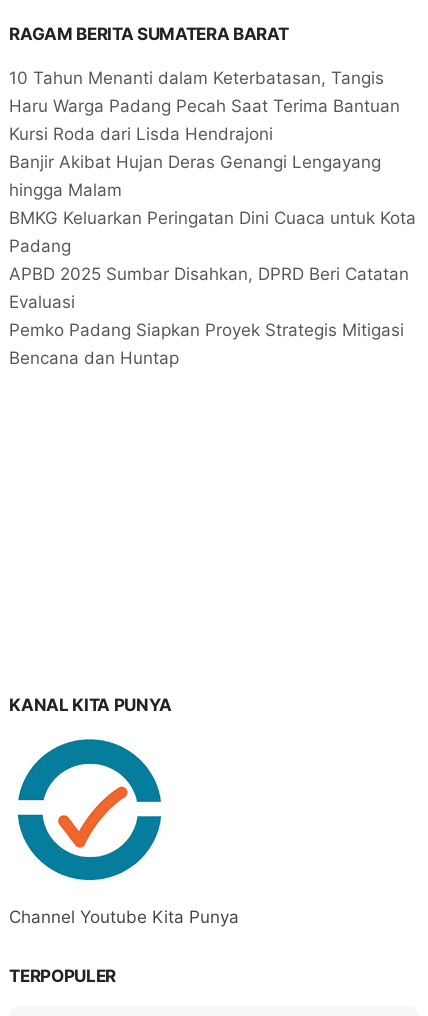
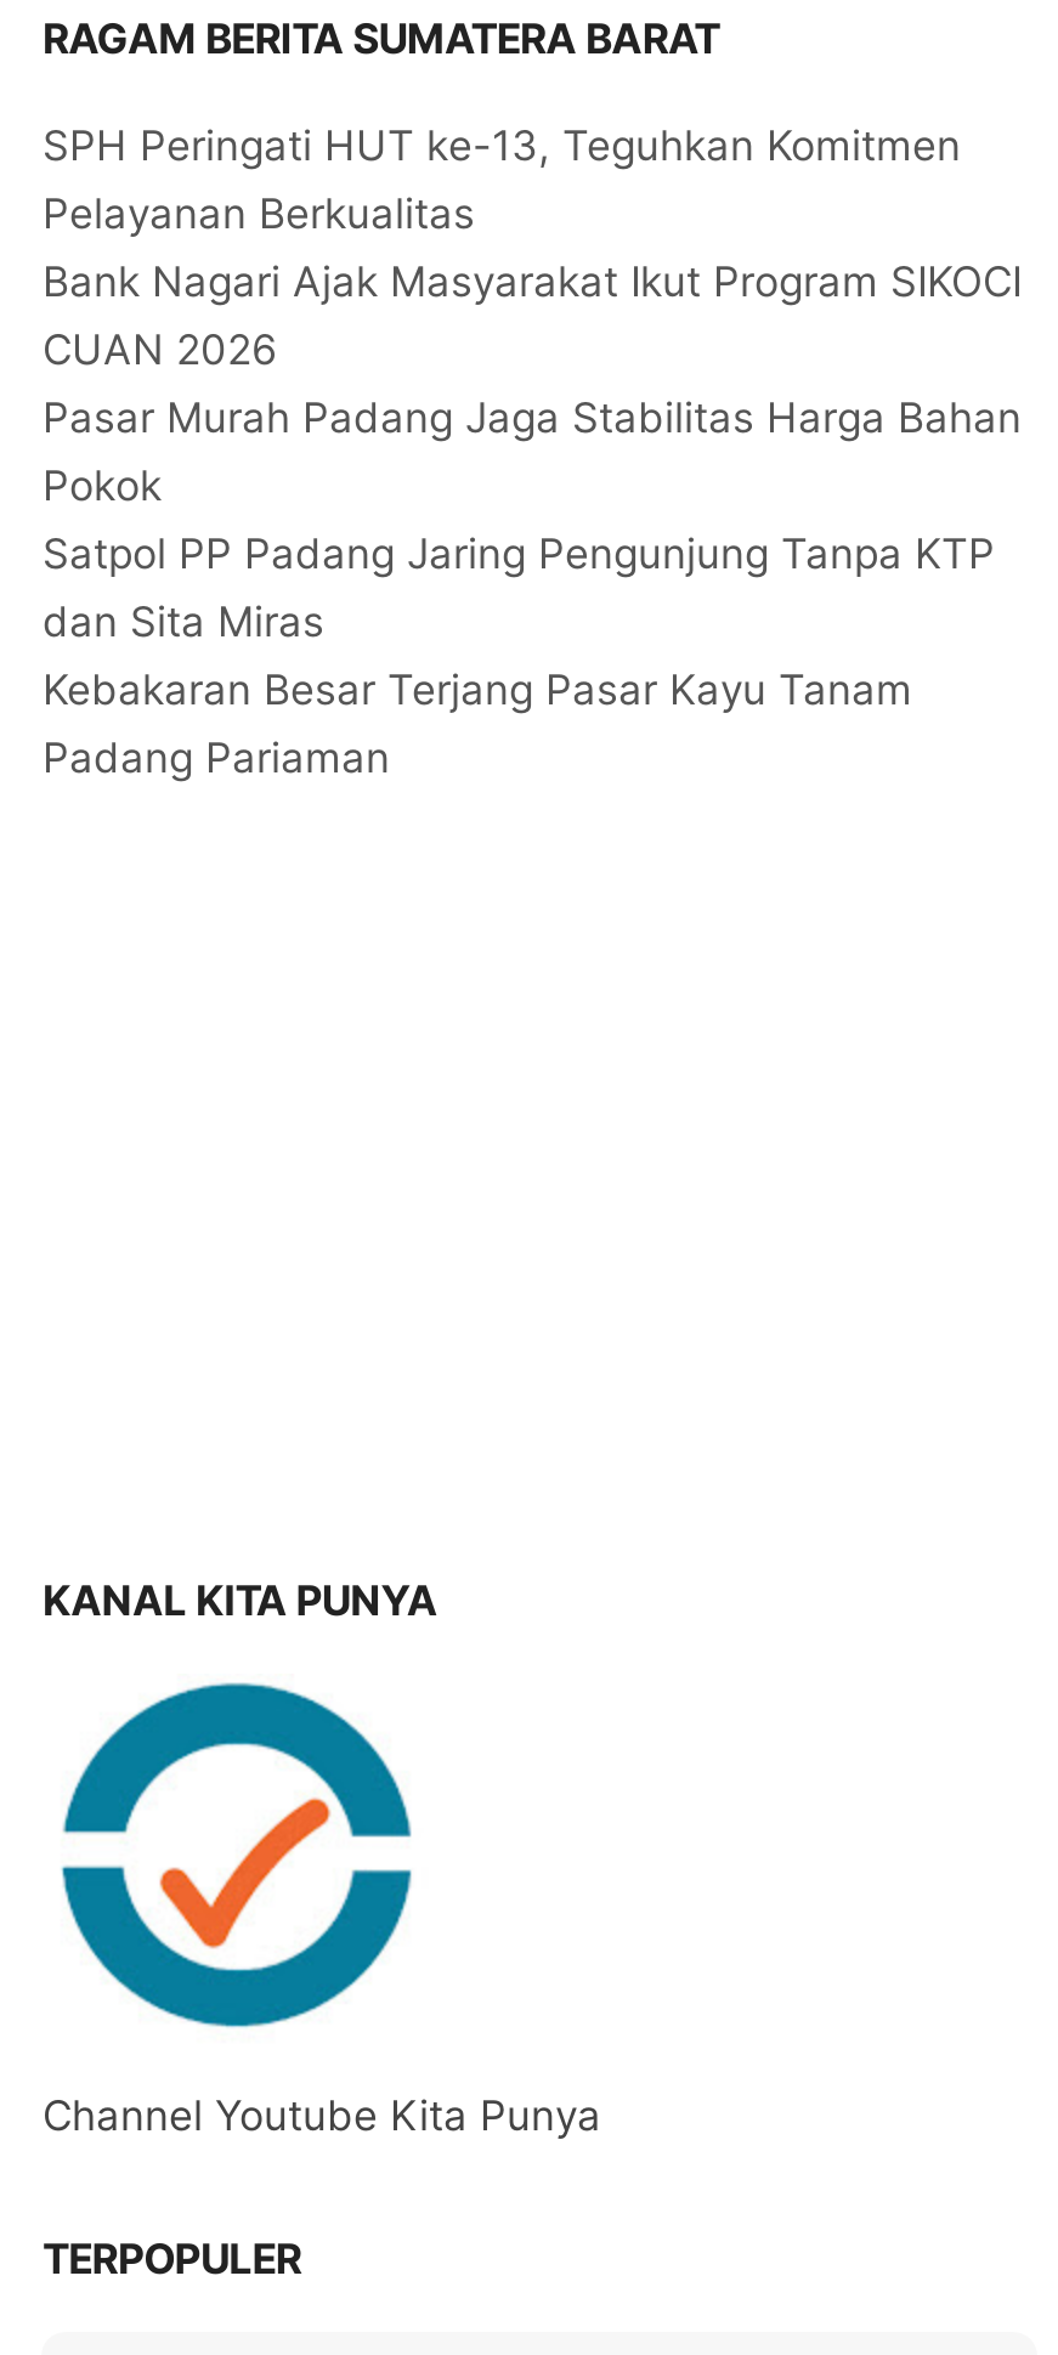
[9,68,416,368] 10 Tahun Menanti dalam Keterbatasan, Tangis | Haru Warga Padang Pecah Saat Terima Bantuan | Kursi Roda dari Lisda Hendrajoni | Banjir Akibat Hujan Deras Genangi Lengayang | hingga Malam | BMKG Keluarkan Peringatan Dini Cuaca untuk Kota | Padang | APBD 2025 Sumbar Disahkan, DPRD Beri Catatan | Evaluasi | Pemko Padang Siapkan Proyek Strategis Mitigasi | Bencana dan Huntap -> [43,122,1022,783] SPH Peringati HUT ke-13, Teguhkan Komitmen | Pelayanan Berkualitas | Bank Nagari Ajak Masyarakat Ikut Program SIKOCI | CUAN 2026 | Pasar Murah Padang Jaga Stabilitas Harga Bahan | Pokok | Satpol PP Padang Jaring Pengunjung Tanpa KTP | dan Sita Miras | Kebakaran Besar Terjang Pasar Kayu Tanam | Padang Pariaman

